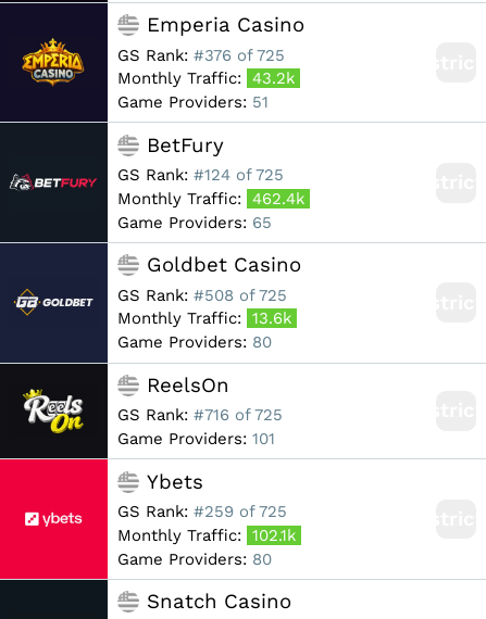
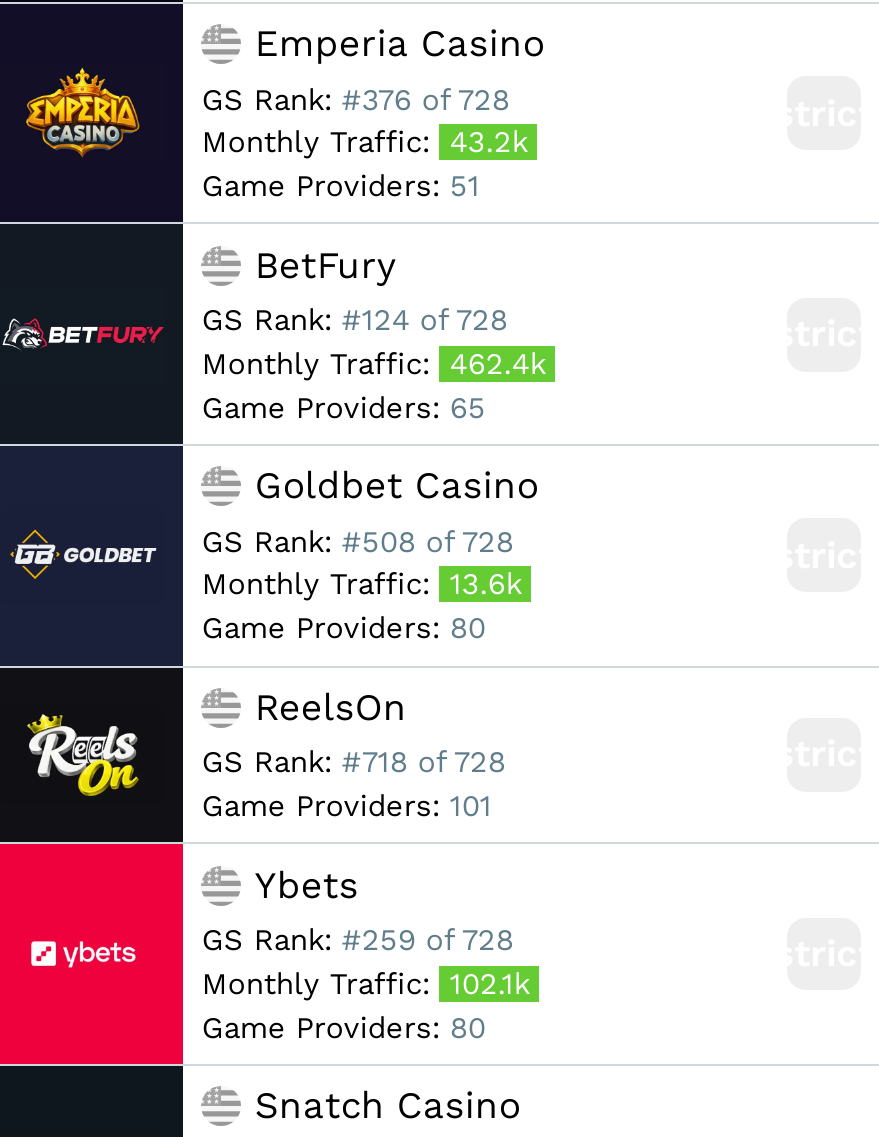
[118,45,285,65] GS Rank: #376 of 725 -> [202,81,510,117] GS Rank: #376 of 728
[118,165,284,185] GS Rank: #124 of 725 -> [202,302,508,338] GS Rank: #124 of 728
[118,285,287,305] GS Rank: #508 of 725 -> [202,523,514,559] GS Rank: #508 of 728
[118,405,283,425] GS Rank: #716 of 725 -> [202,745,506,781] GS Rank: #718 of 728
[118,502,287,521] GS Rank: #259 of 725 -> [202,922,514,958] GS Rank: #259 of 728

